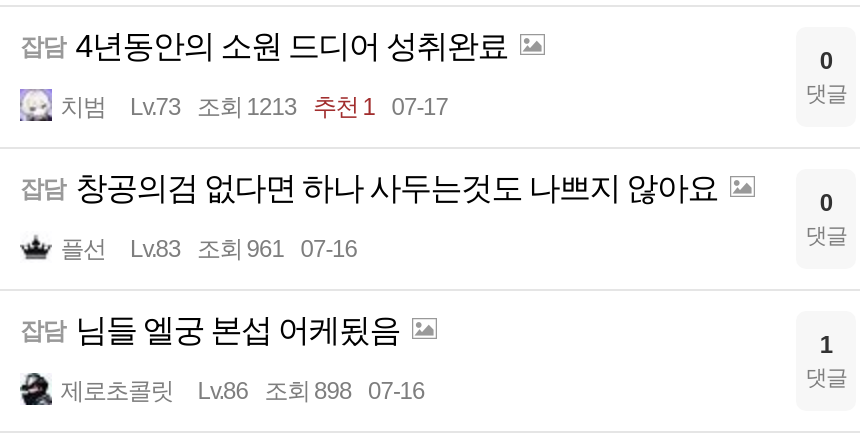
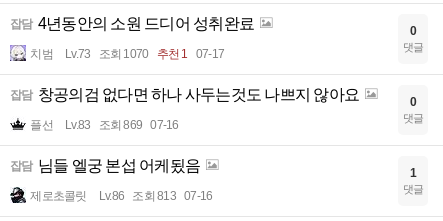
[60,93,448,121] 치범 Lv.73 조회 1213 추천 1 07-17 -> [30,47,224,61] 치범 Lv.73 조회 1070 추천 1 07-17
[60,235,357,263] 플선 Lv.83 조회 961 07-16 -> [30,118,178,132] 플선 Lv.83 조회 869 07-16
[60,377,424,405] 제로초콜릿 Lv.86 조회 898 07-16 -> [30,189,212,203] 제로초콜릿 Lv.86 조회 813 07-16

